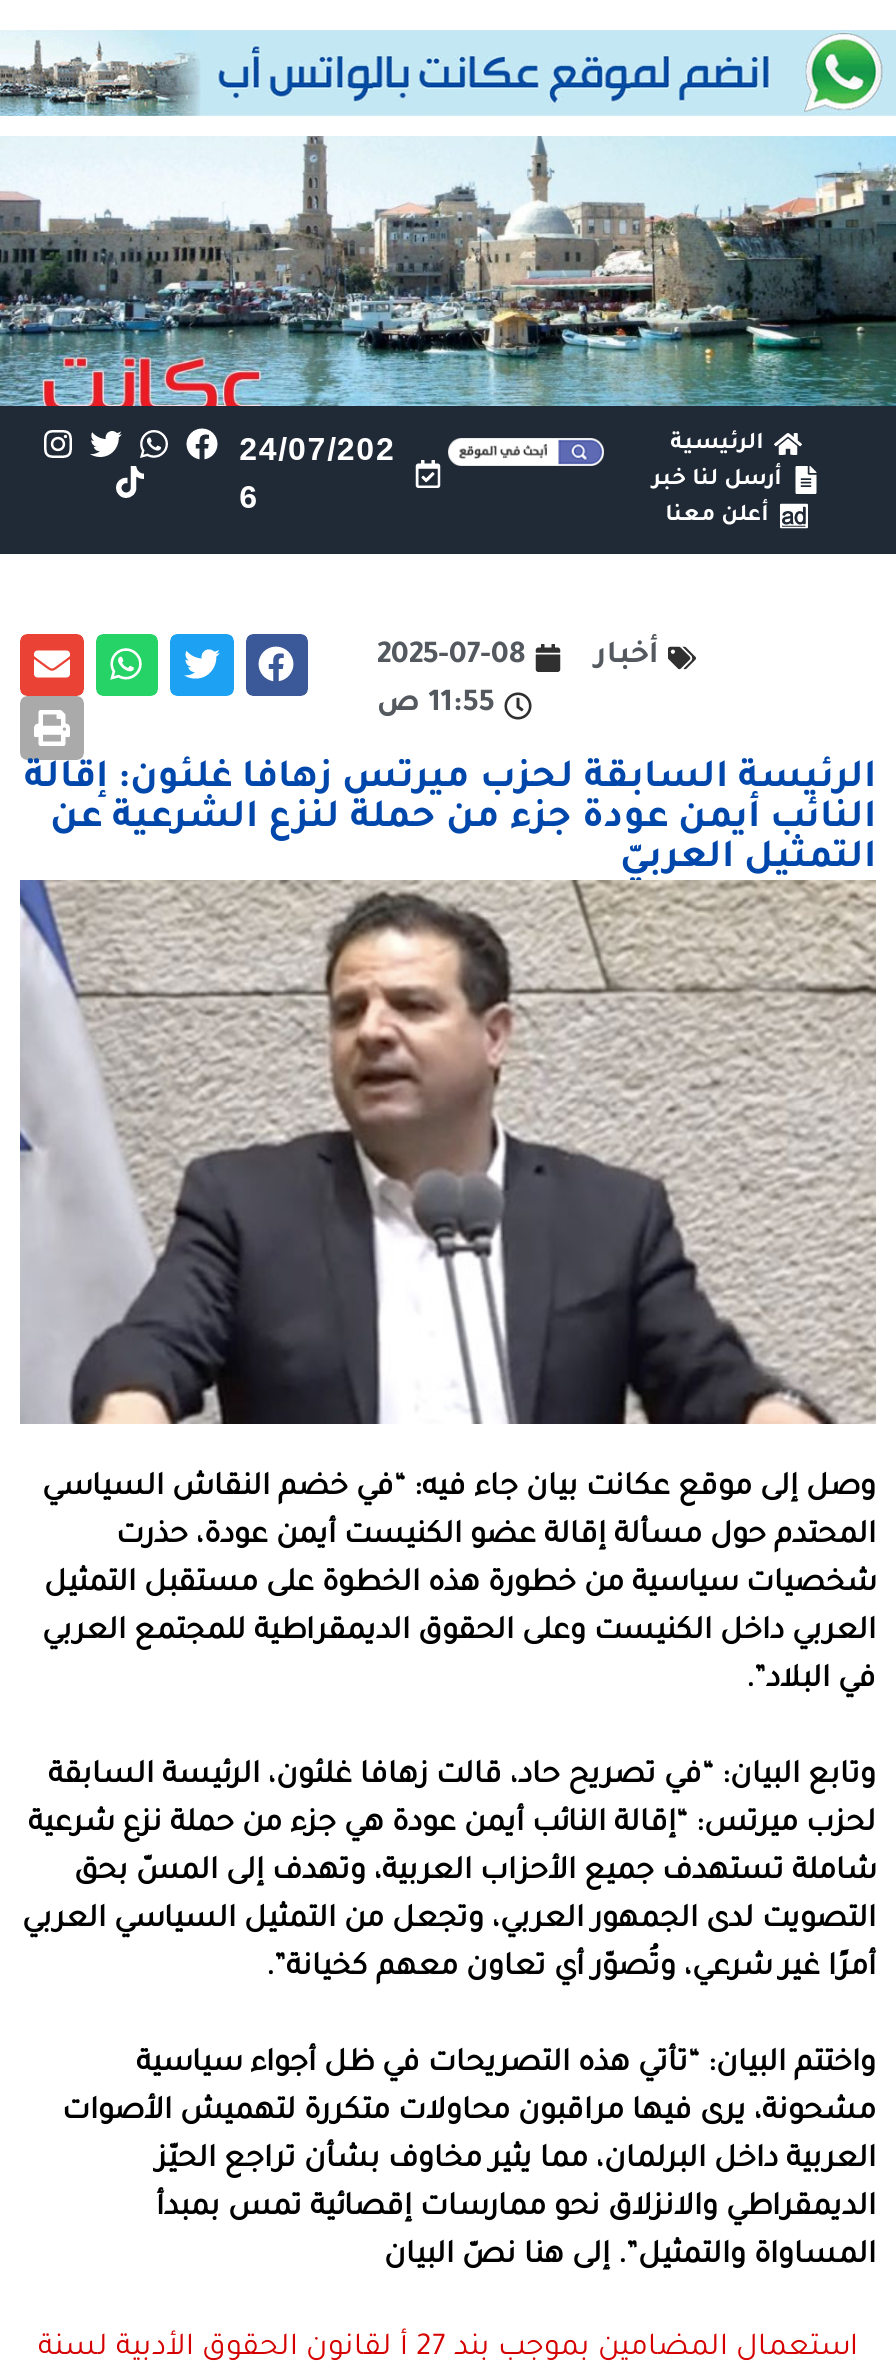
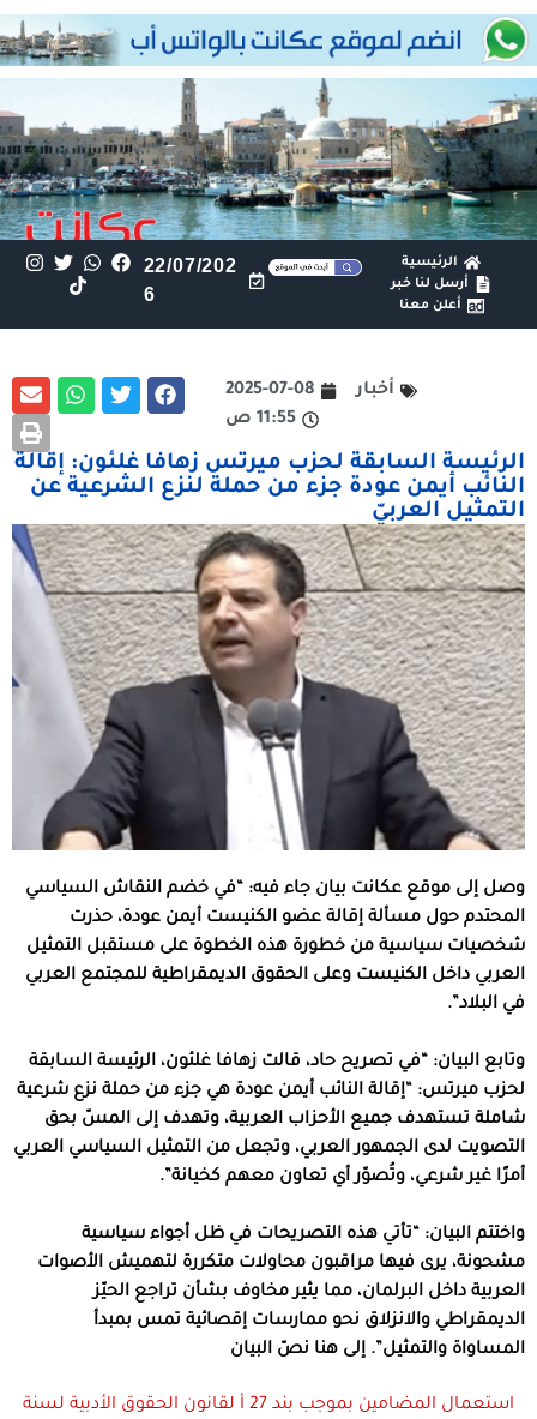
[239,431,396,465] 24/07/202 -> [143,255,237,275] 22/07/202

